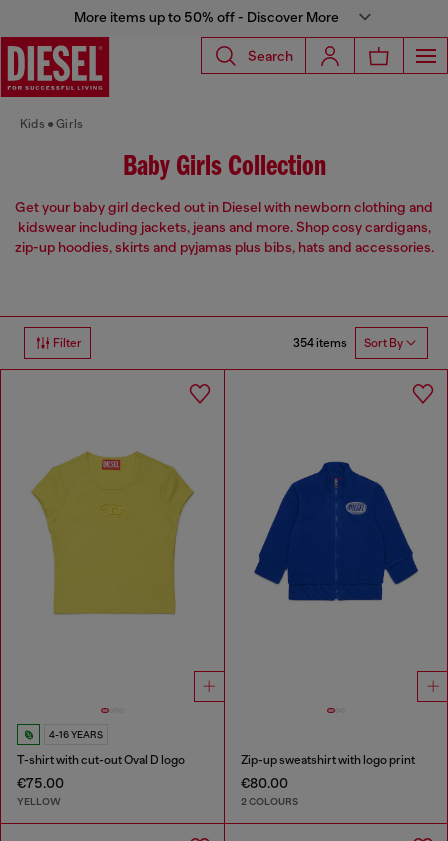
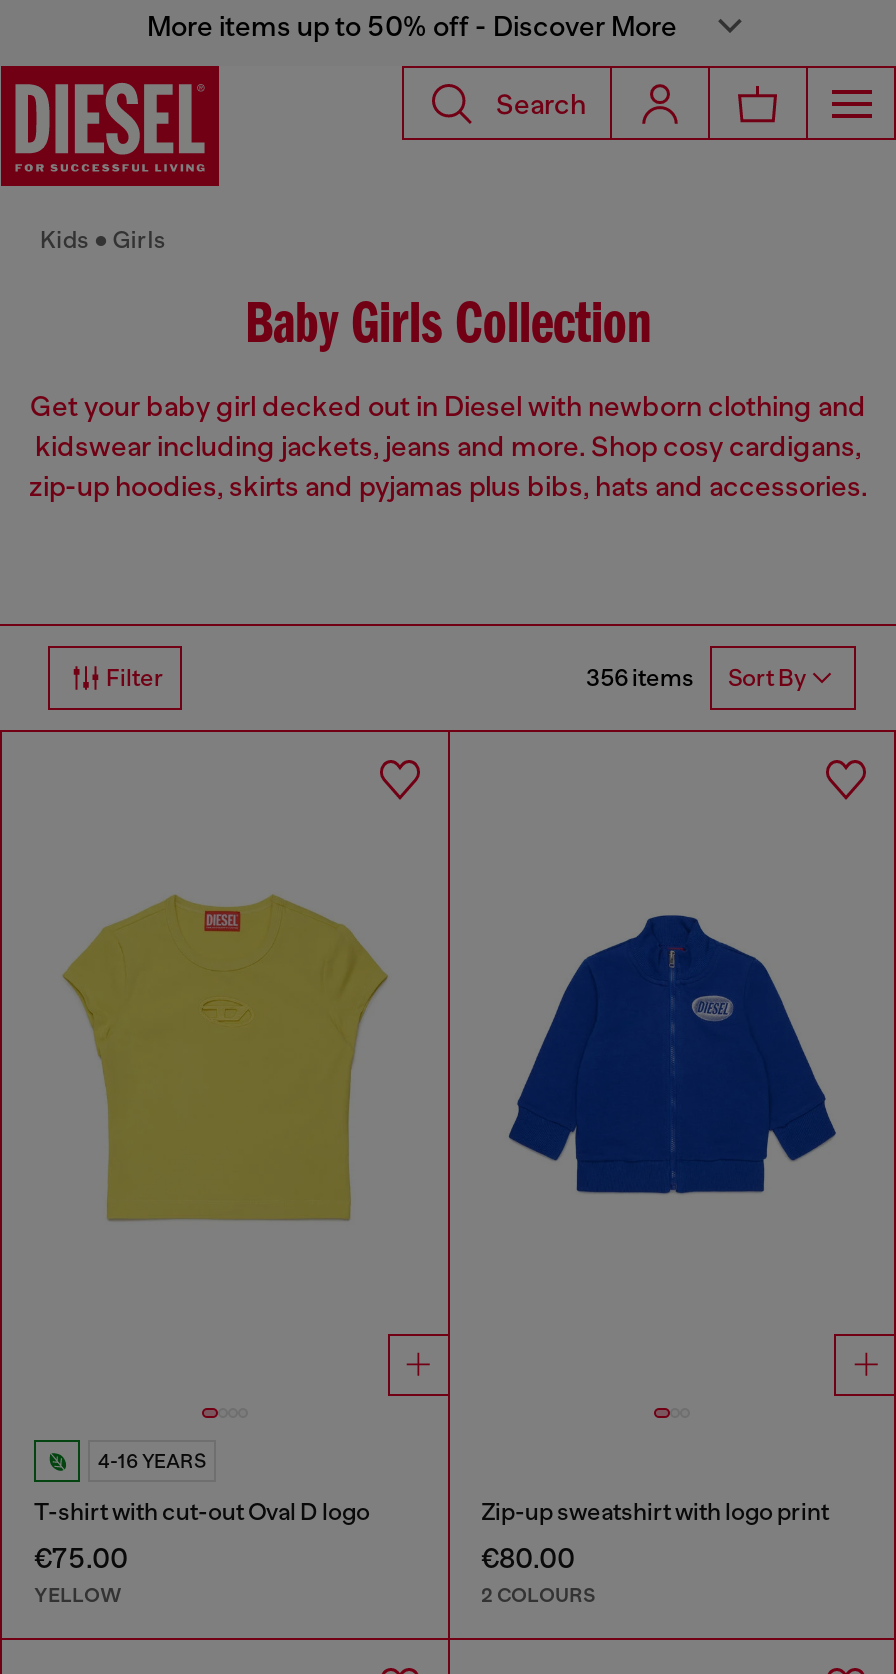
[293,336,403,350] 354 items Sort By -> [586,664,806,693] 356 items Sort By

